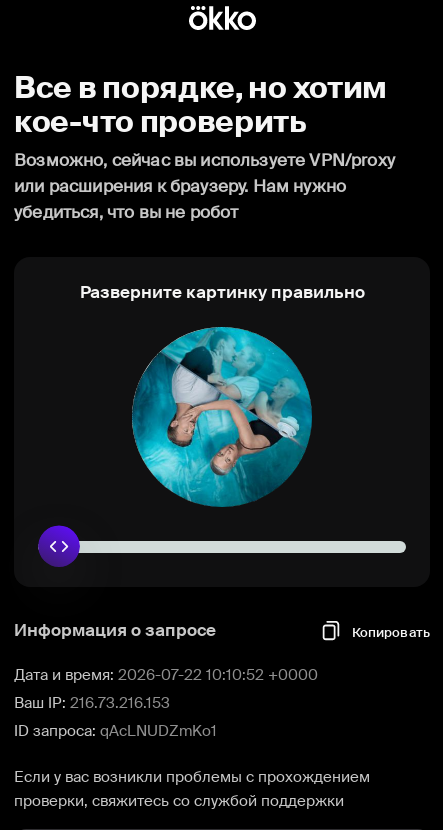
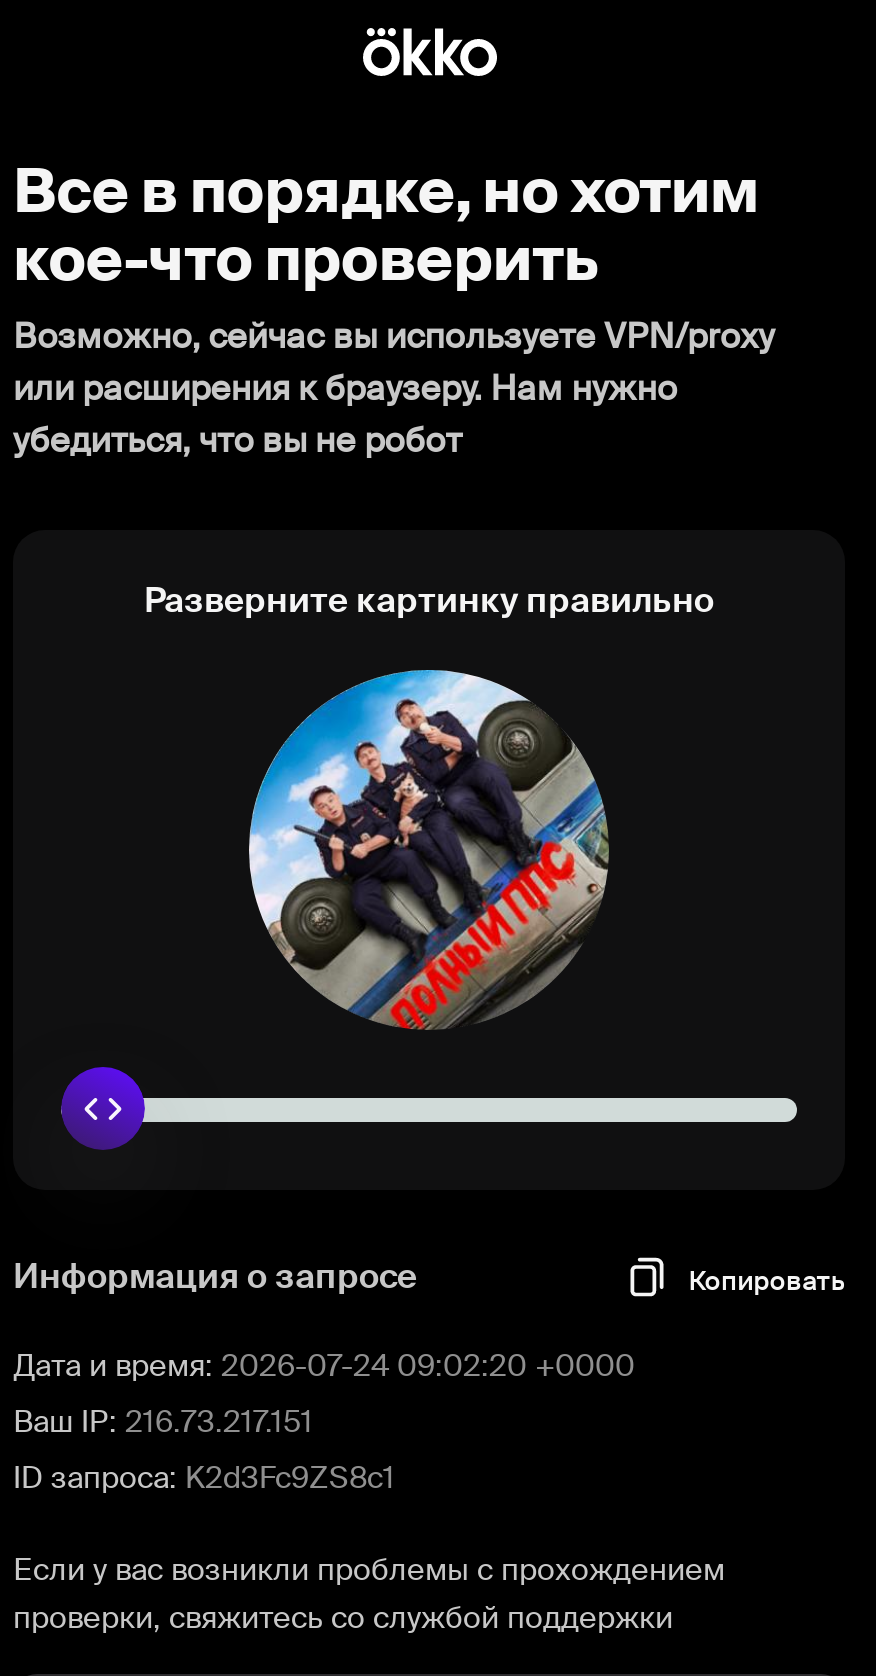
[132,327,313,508] [image] -> [247,670,611,1030] [image]
[14,665,318,685] Дата и время: 2026-07-22 10:10:52 +0000 -> [13,1346,635,1386] Дата и время: 2026-07-24 09:02:20 +0000
[14,693,170,713] Ваш IP: 216.73.216.153 -> [13,1402,313,1442] Ваш IP: 216.73.217.151
[14,721,217,741] ID запроса: qAcLNUDZmKo1 -> [13,1458,395,1498] ID запроса: K2d3Fc9ZS8c1

